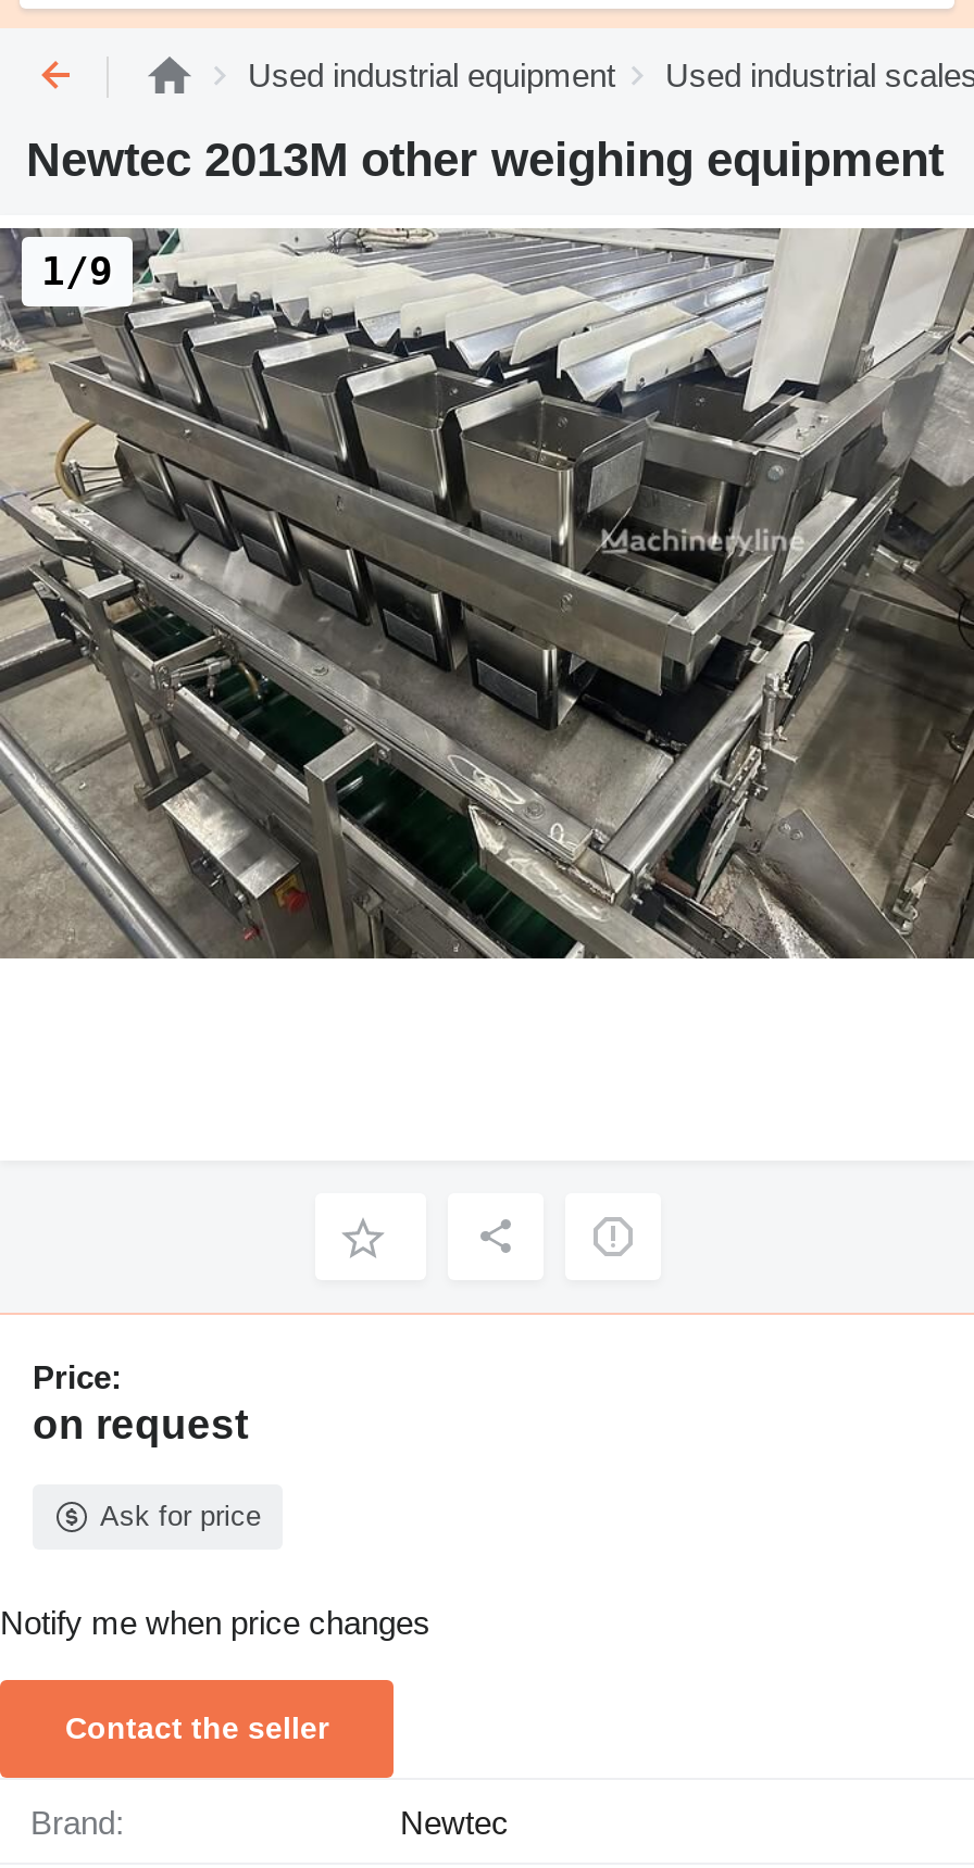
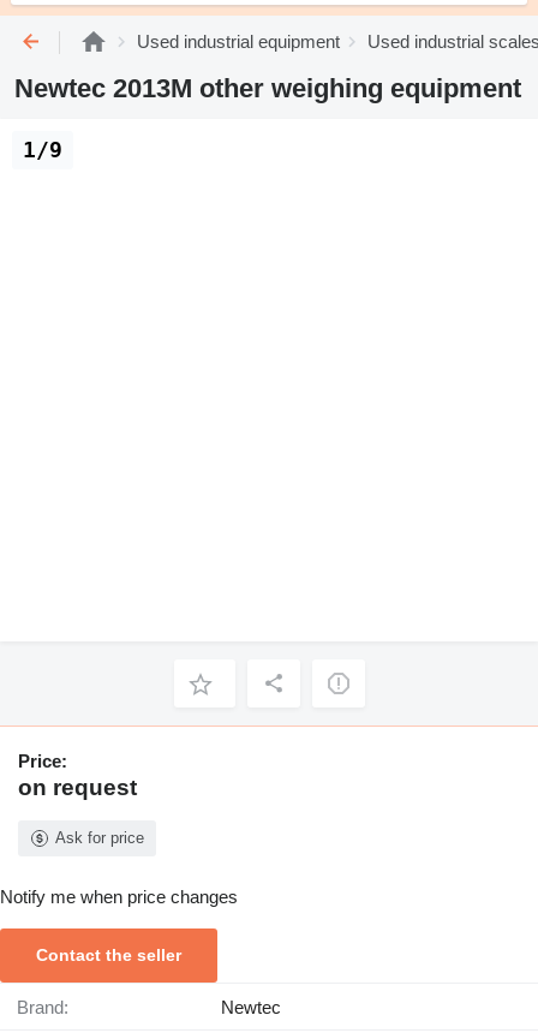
[7,226,967,961] [image] -> none

